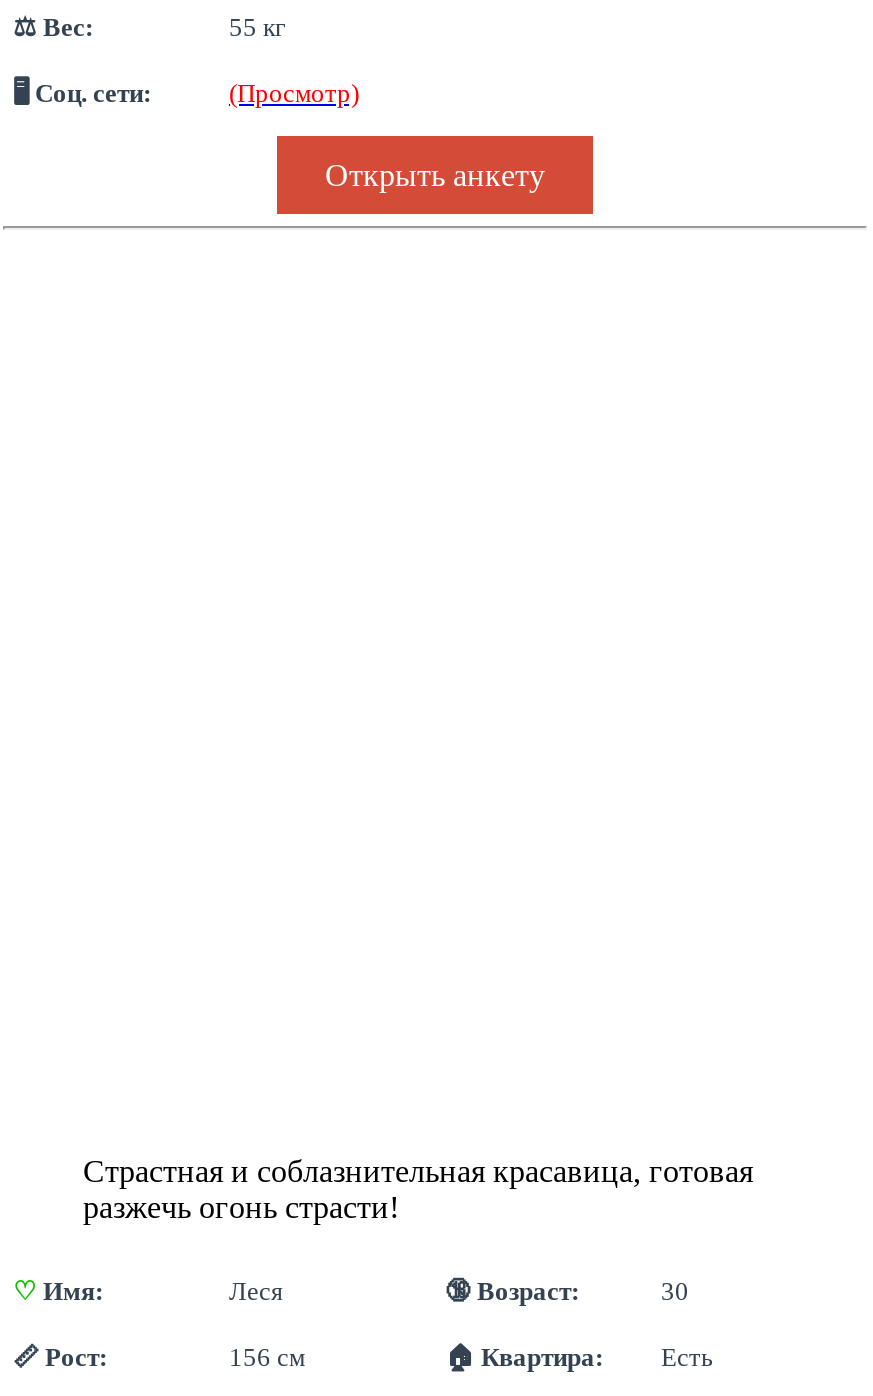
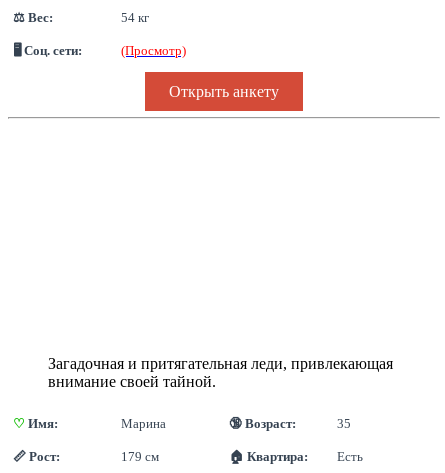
[229,12,285,42] 55 кг -> [121,10,149,25] 54 кг
[83,1154,753,1224] Страстная и соблазнительная красавица, готовая | разжечь огонь страсти! -> [48,355,393,390] Загадочная и притягательная леди, привлекающая | внимание своей тайной.
[229,1276,283,1306] Леся -> [121,416,166,431] Марина
[661,1276,689,1306] 30 -> [337,416,351,431] 35
[229,1342,305,1372] 156 см -> [121,449,159,464] 179 см

